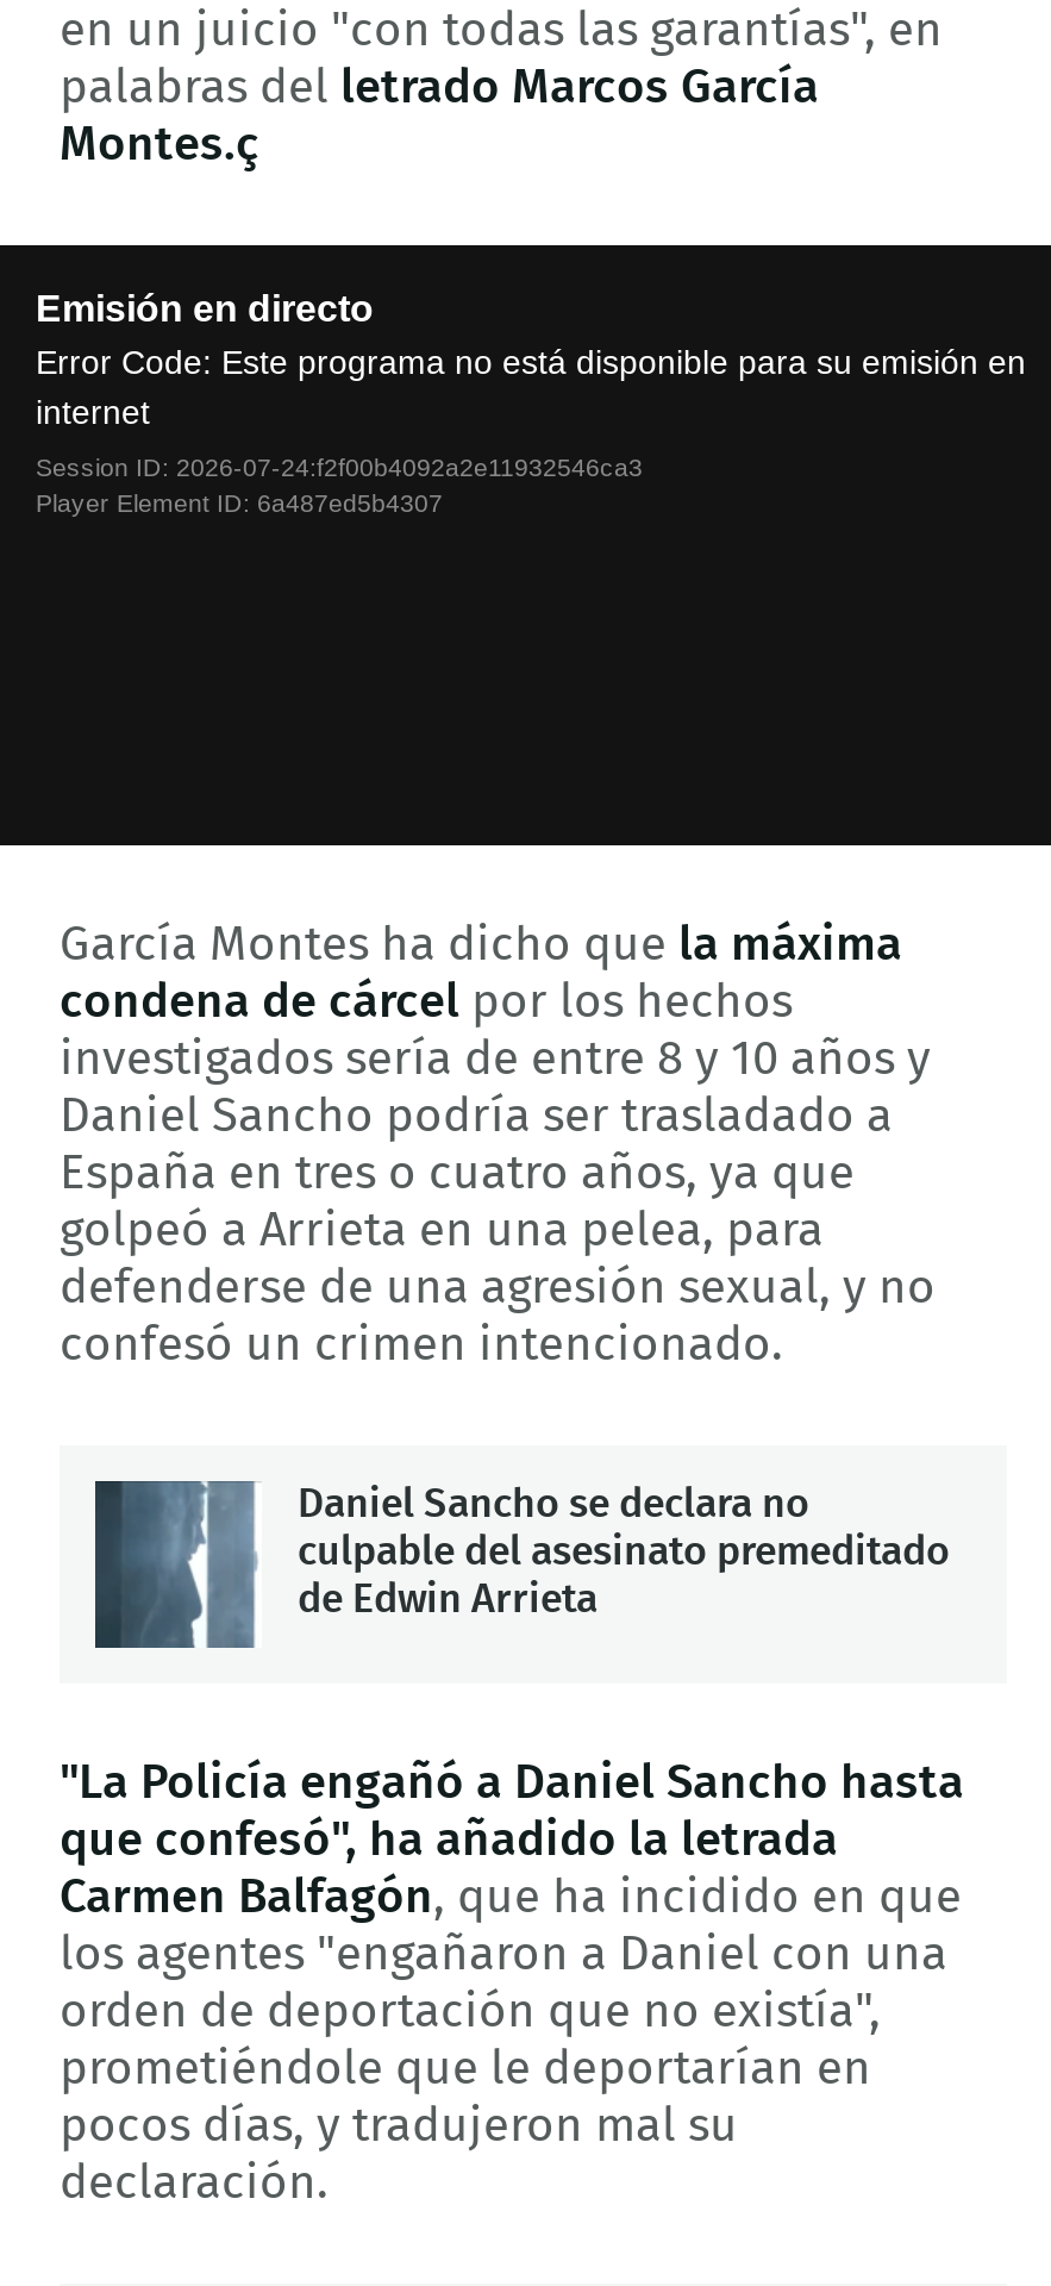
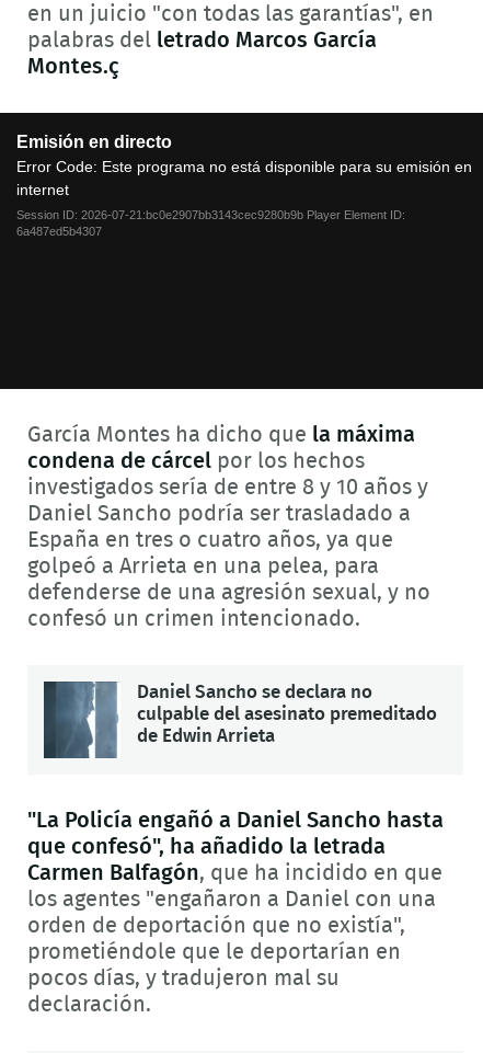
[36,453,643,517] Session ID: 2026-07-24:f2f00b4092a2e11932546ca3 | Player Element ID: 6a487ed5b4307 -> [16,208,405,238] Session ID: 2026-07-21:bc0e2907bb3143cec9280b9b Player Element ID: | 6a487ed5b4307

